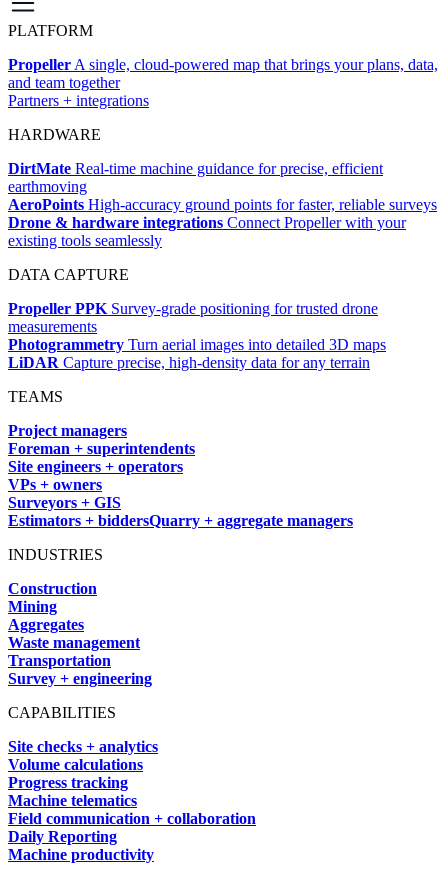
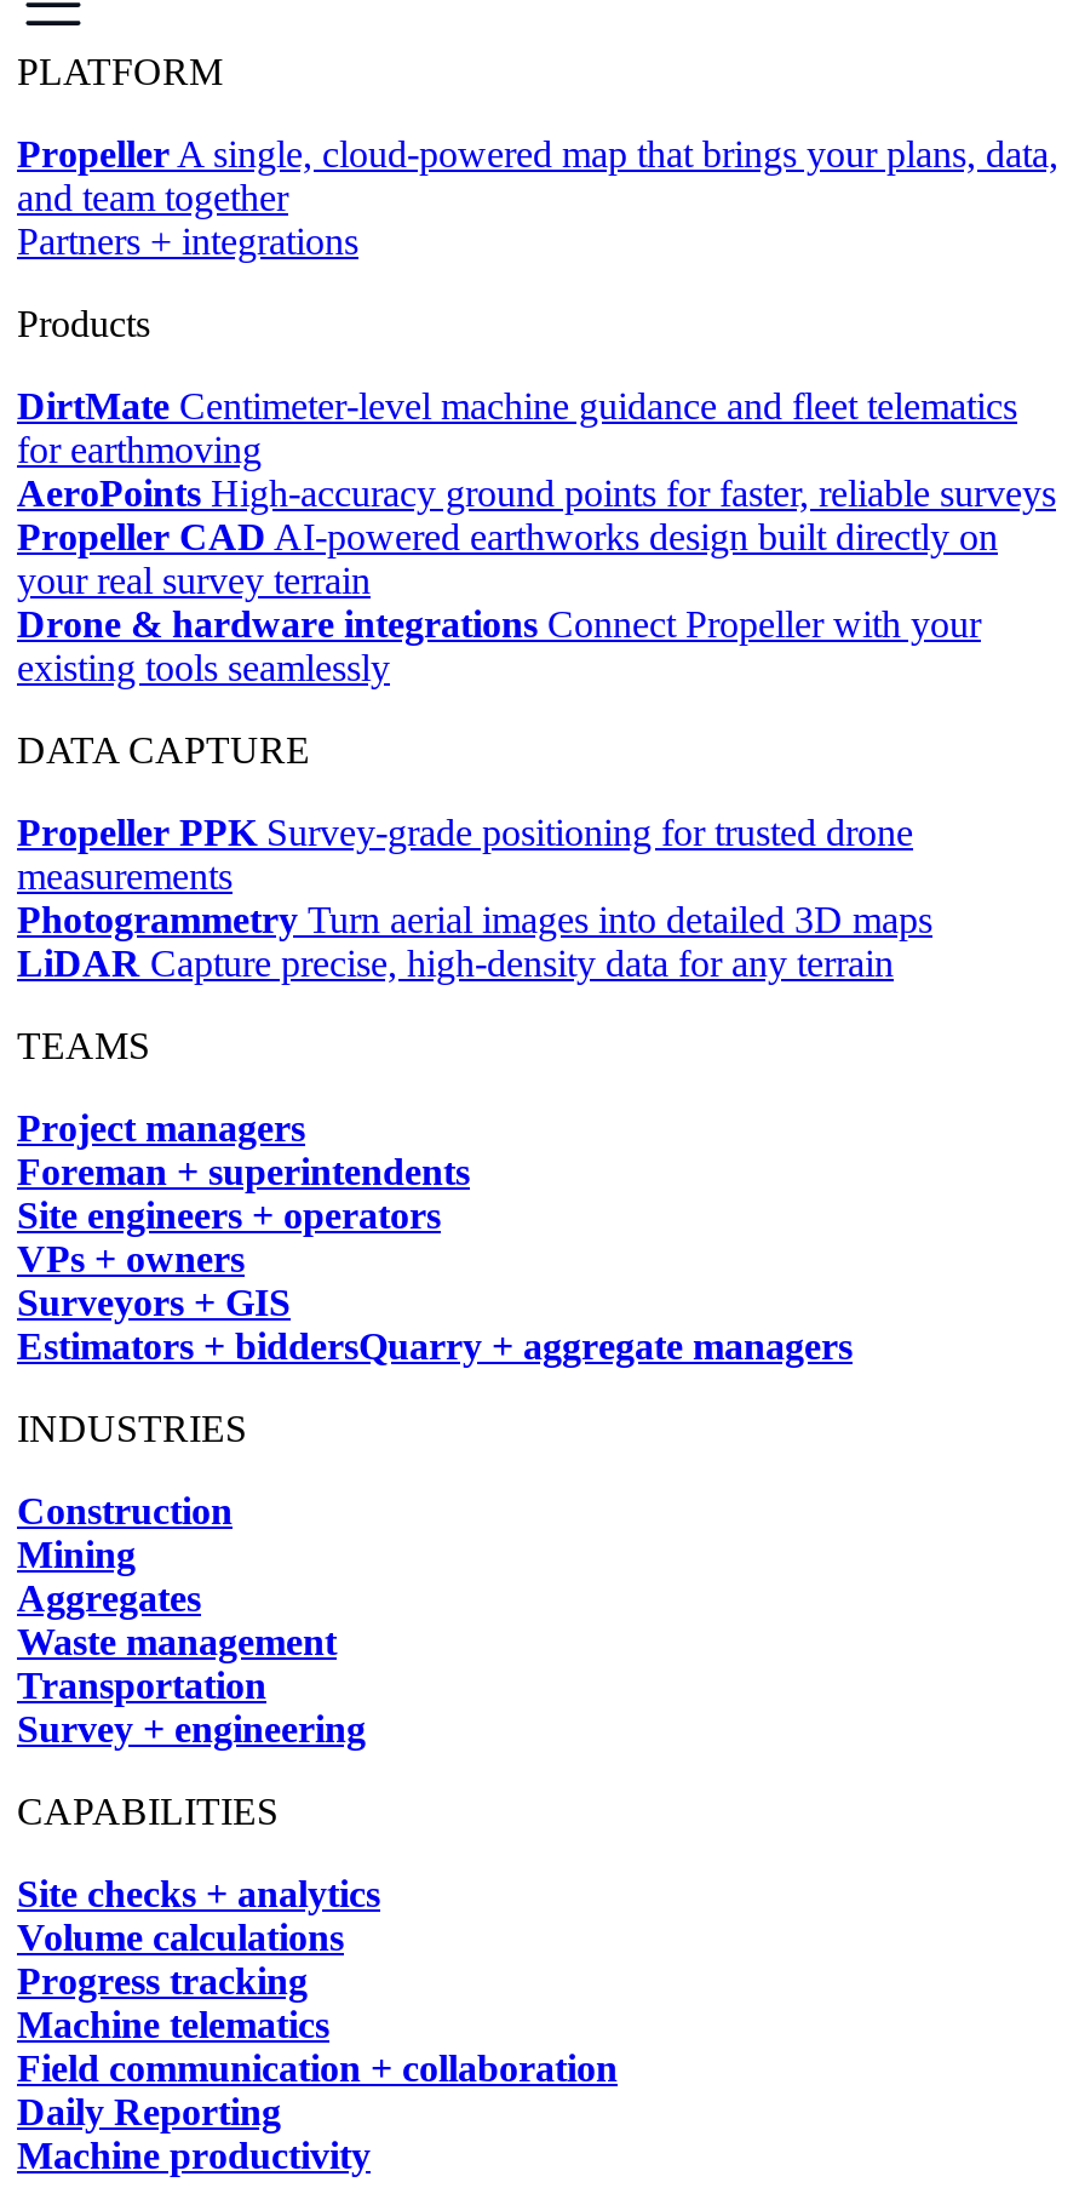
[8,126,101,143] HARDWARE -> [17,303,150,344] Products
[8,160,383,195] DirtMate Real-time machine guidance for precise, efficient | earthmoving -> [17,385,1017,470] DirtMate Centimeter-level machine guidance and fleet telematics | for earthmoving
none -> [17,516,998,601] Propeller CAD AI-powered earthworks design built directly on | your real survey terrain

